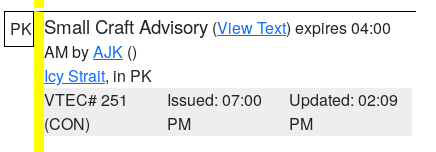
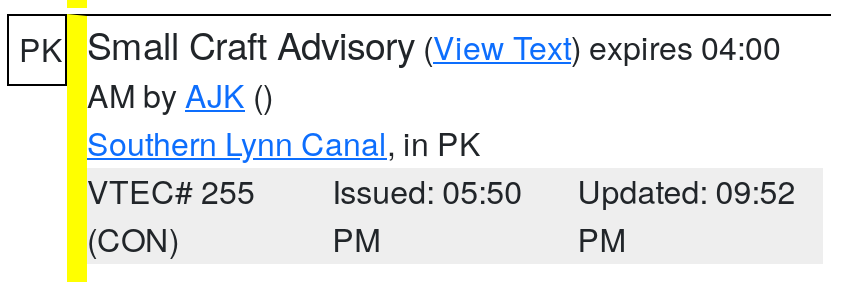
[44,64,152,111] Icy Strait, in PK | VTEC# 251 -> [87,120,481,214] Southern Lynn Canal, in PK | VTEC# 255
[167,88,262,111] Issued: 07:00 -> [332,168,522,214] Issued: 05:50
[289,88,398,111] Updated: 02:09 -> [577,168,795,214] Updated: 09:52

